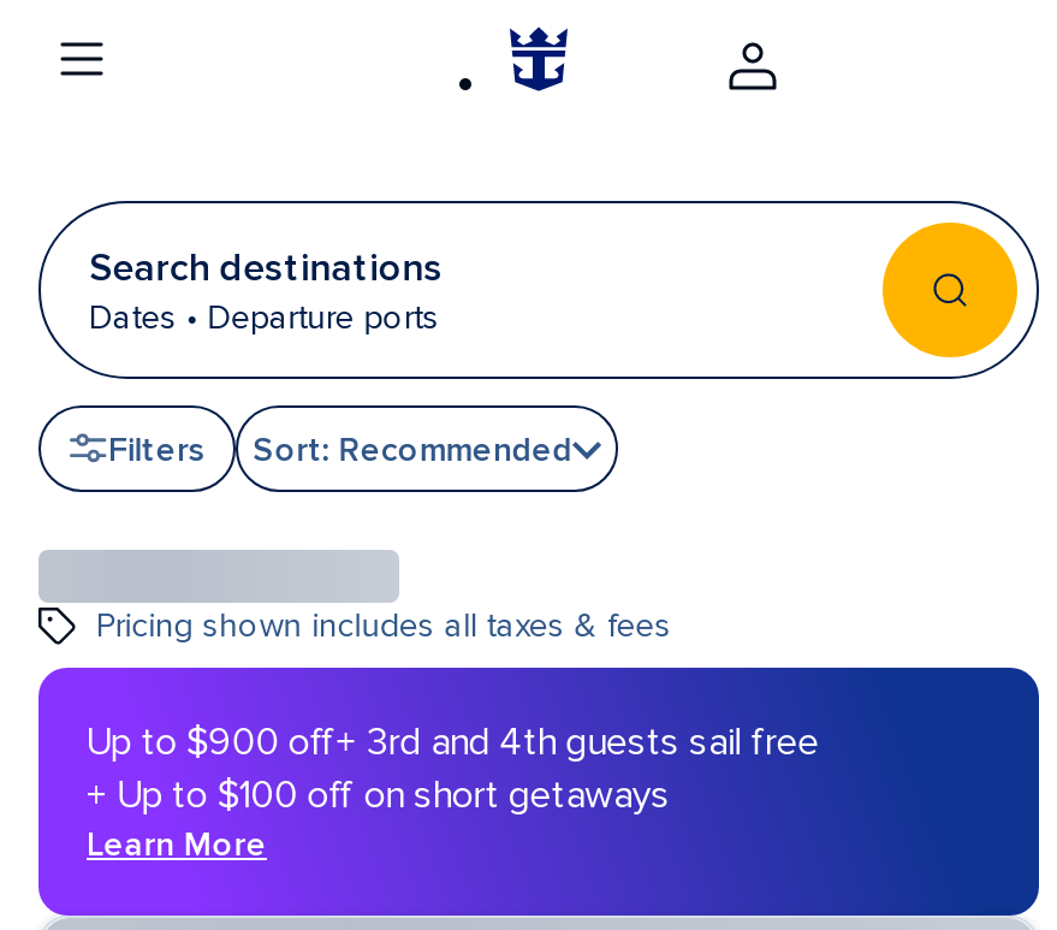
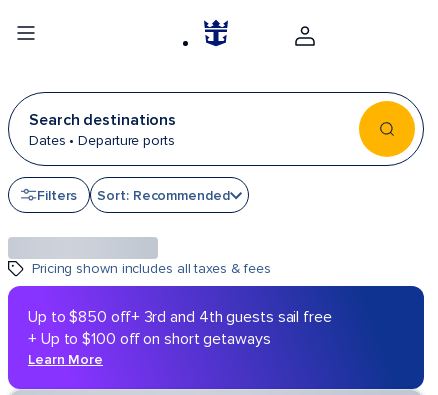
[87,718,819,766] Up to $900 off+ 3rd and 4th guests sail free -> [28,307,332,327] Up to $850 off+ 3rd and 4th guests sail free

